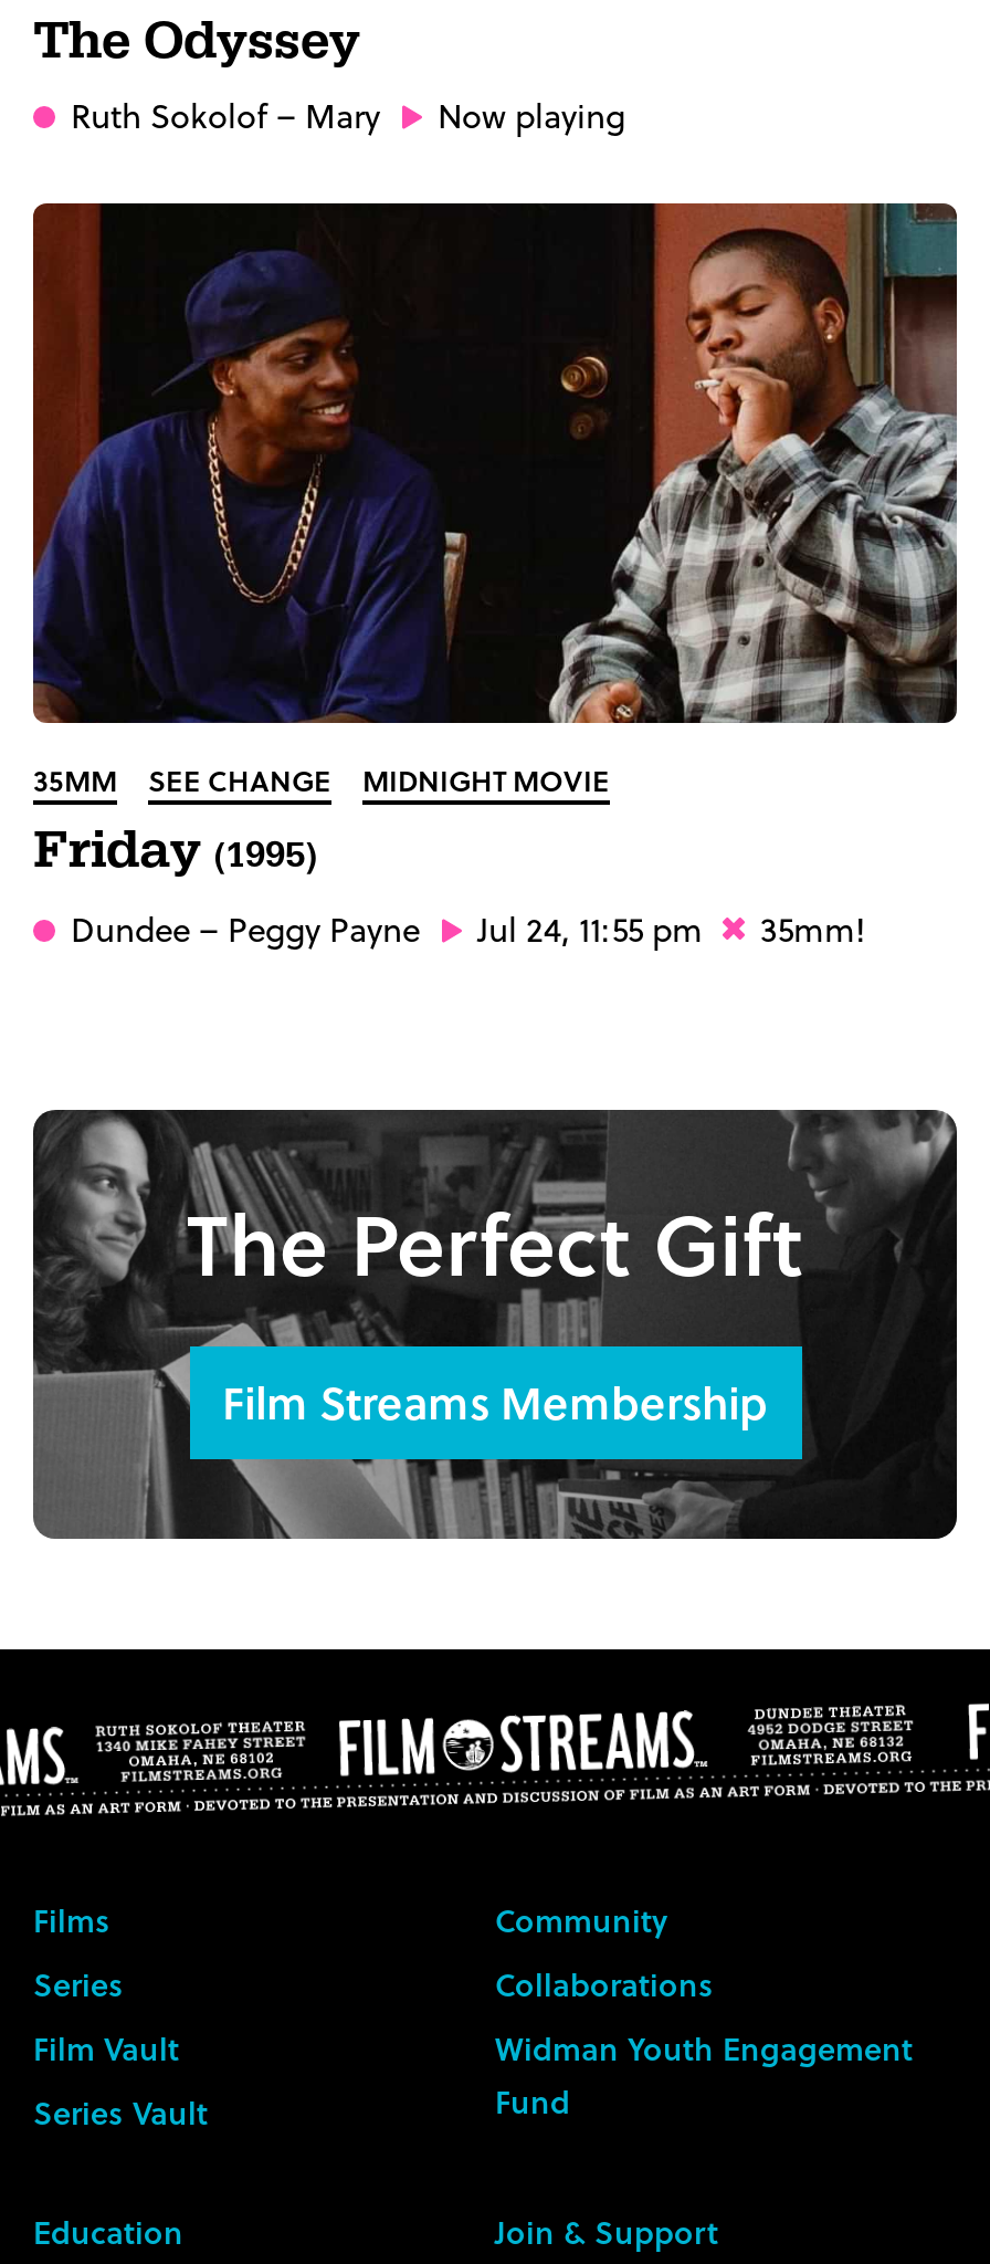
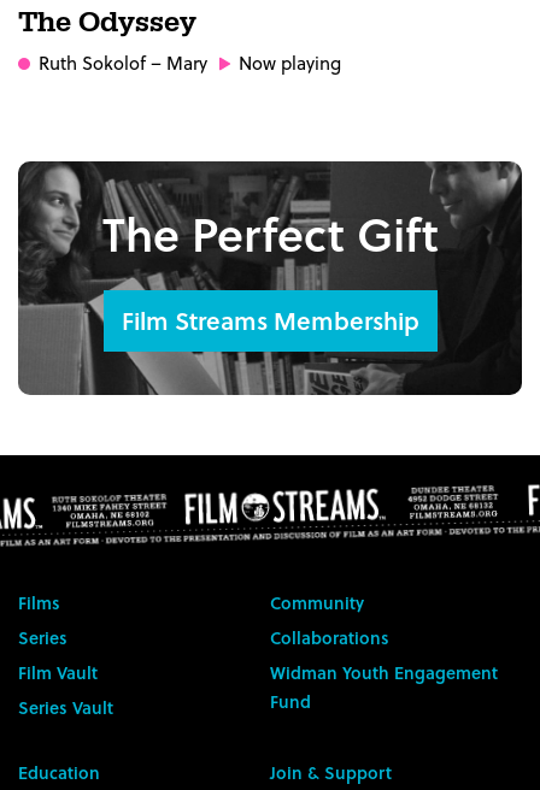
[31,201,959,953] [image] | 35MM | SEE CHANGE | MIDNIGHT MOVIE | Friday (1995) | Dundee – Peggy Payne | Jul 24, 11:55 pm | 35mm! -> none

